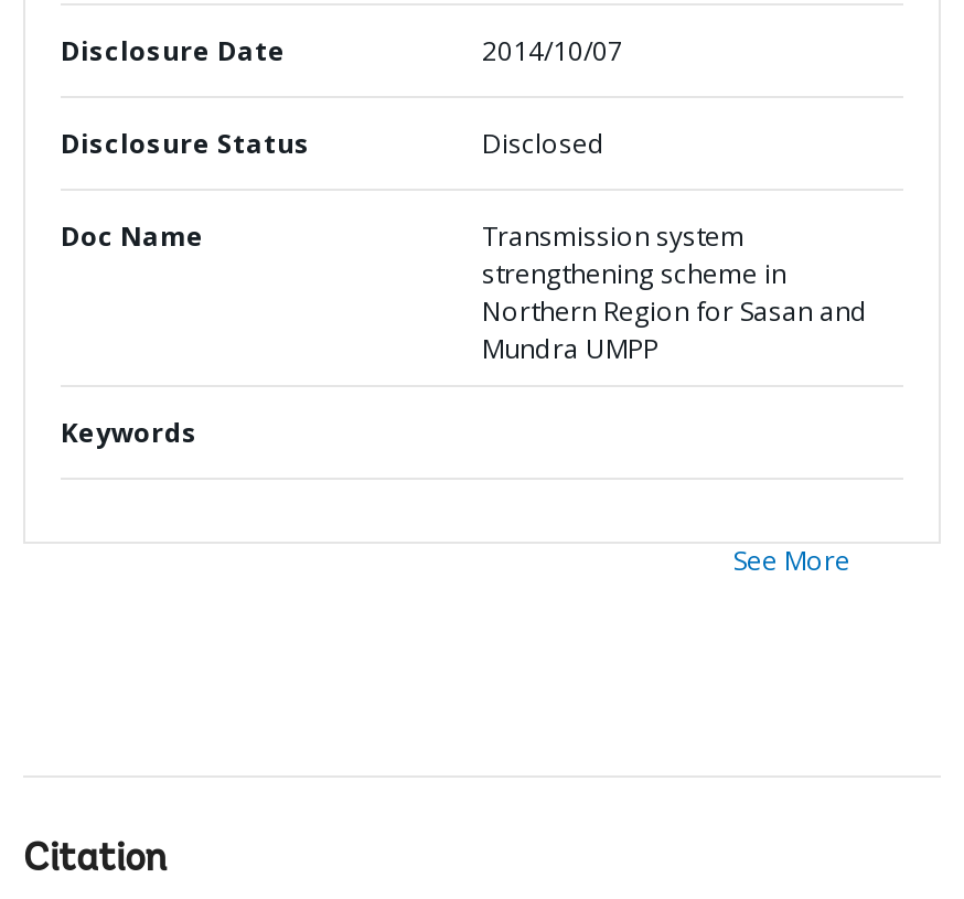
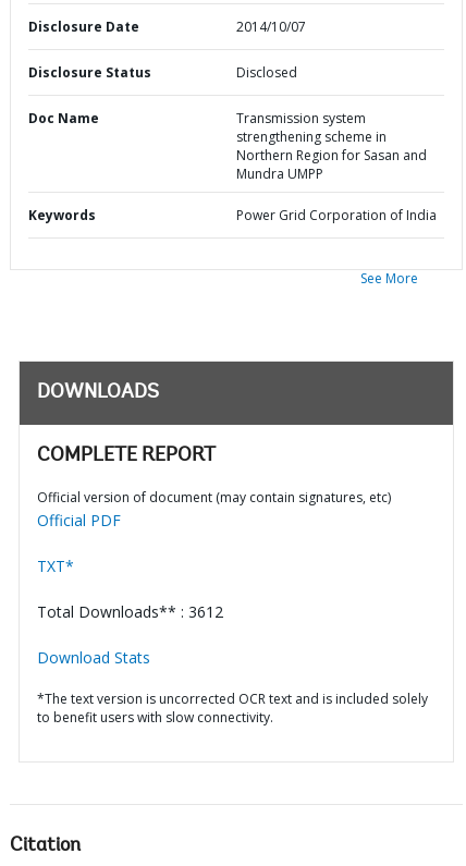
none -> [236,206,437,224] Power Grid Corporation of India
none -> [37,383,428,727] DOWNLOADS | COMPLETE REPORT | Official version of document (may contain signatures, etc) | Official PDF | TXT* | Total Downloads** : 3612 | Download Stats | *The text version is uncorrected OCR text and is included solely | to benefit users with slow connectivity.

